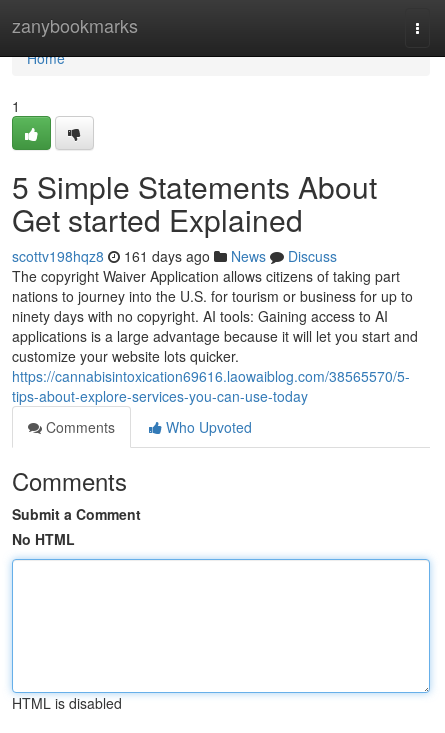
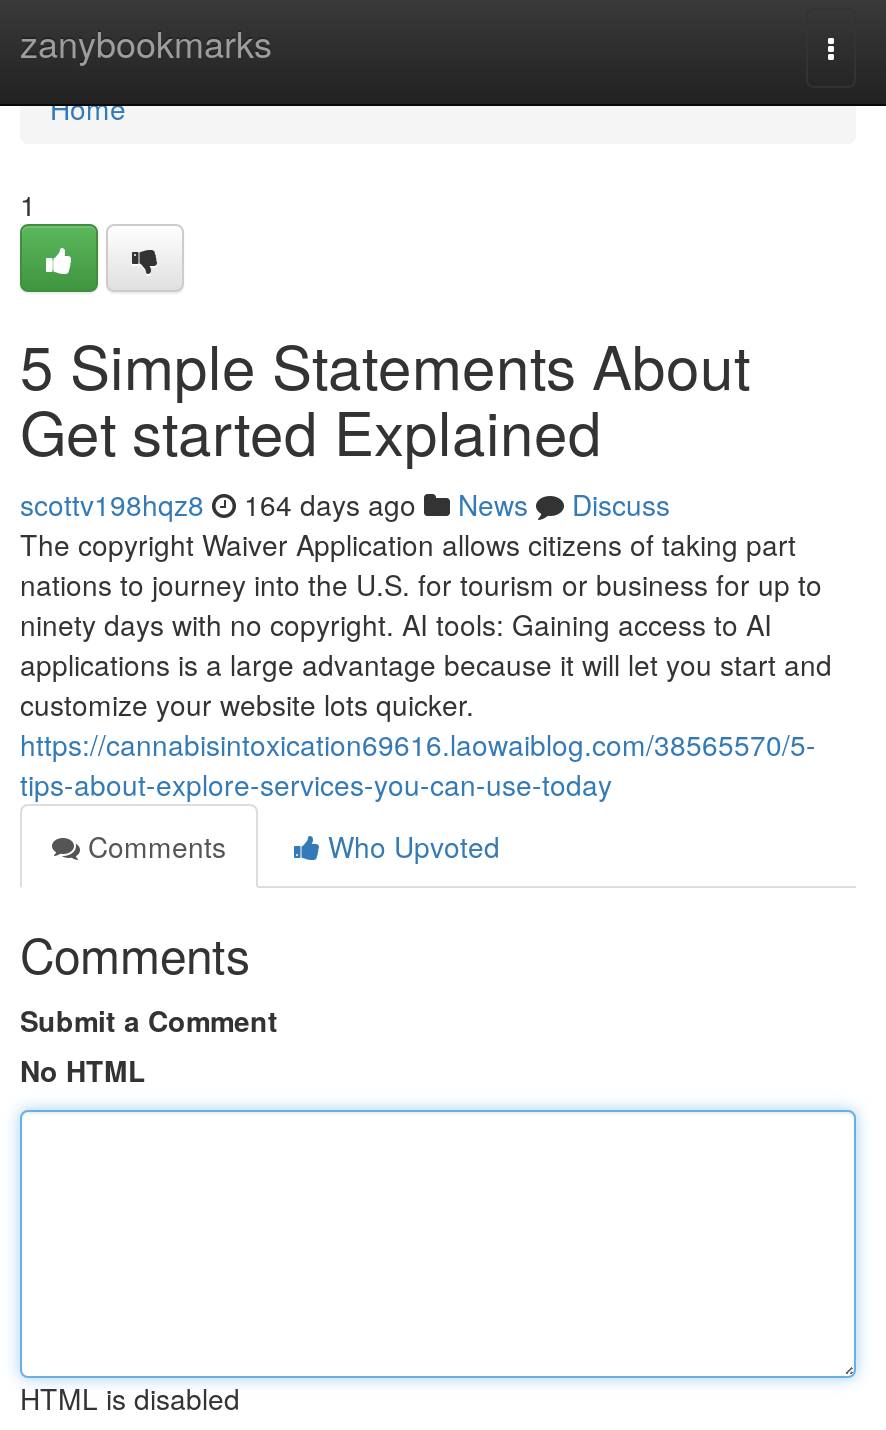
[12,246,337,266] scottv198hqz8 161 days ago News Discuss -> [20,484,670,524] scottv198hqz8 164 days ago News Discuss

